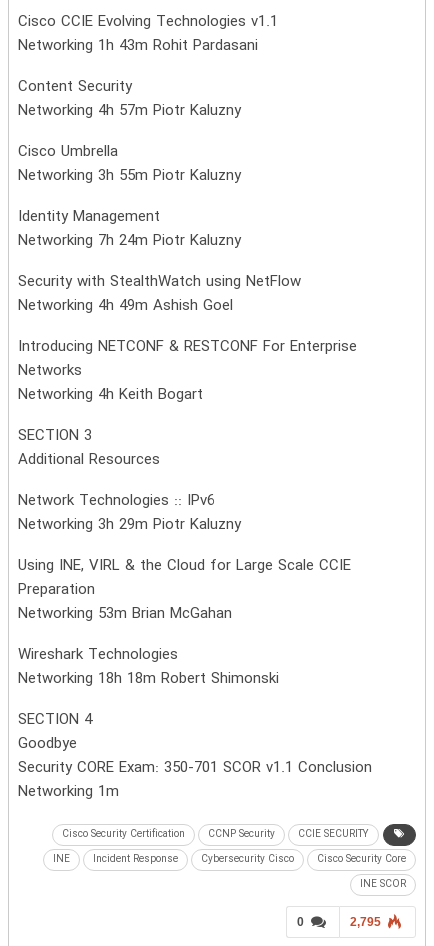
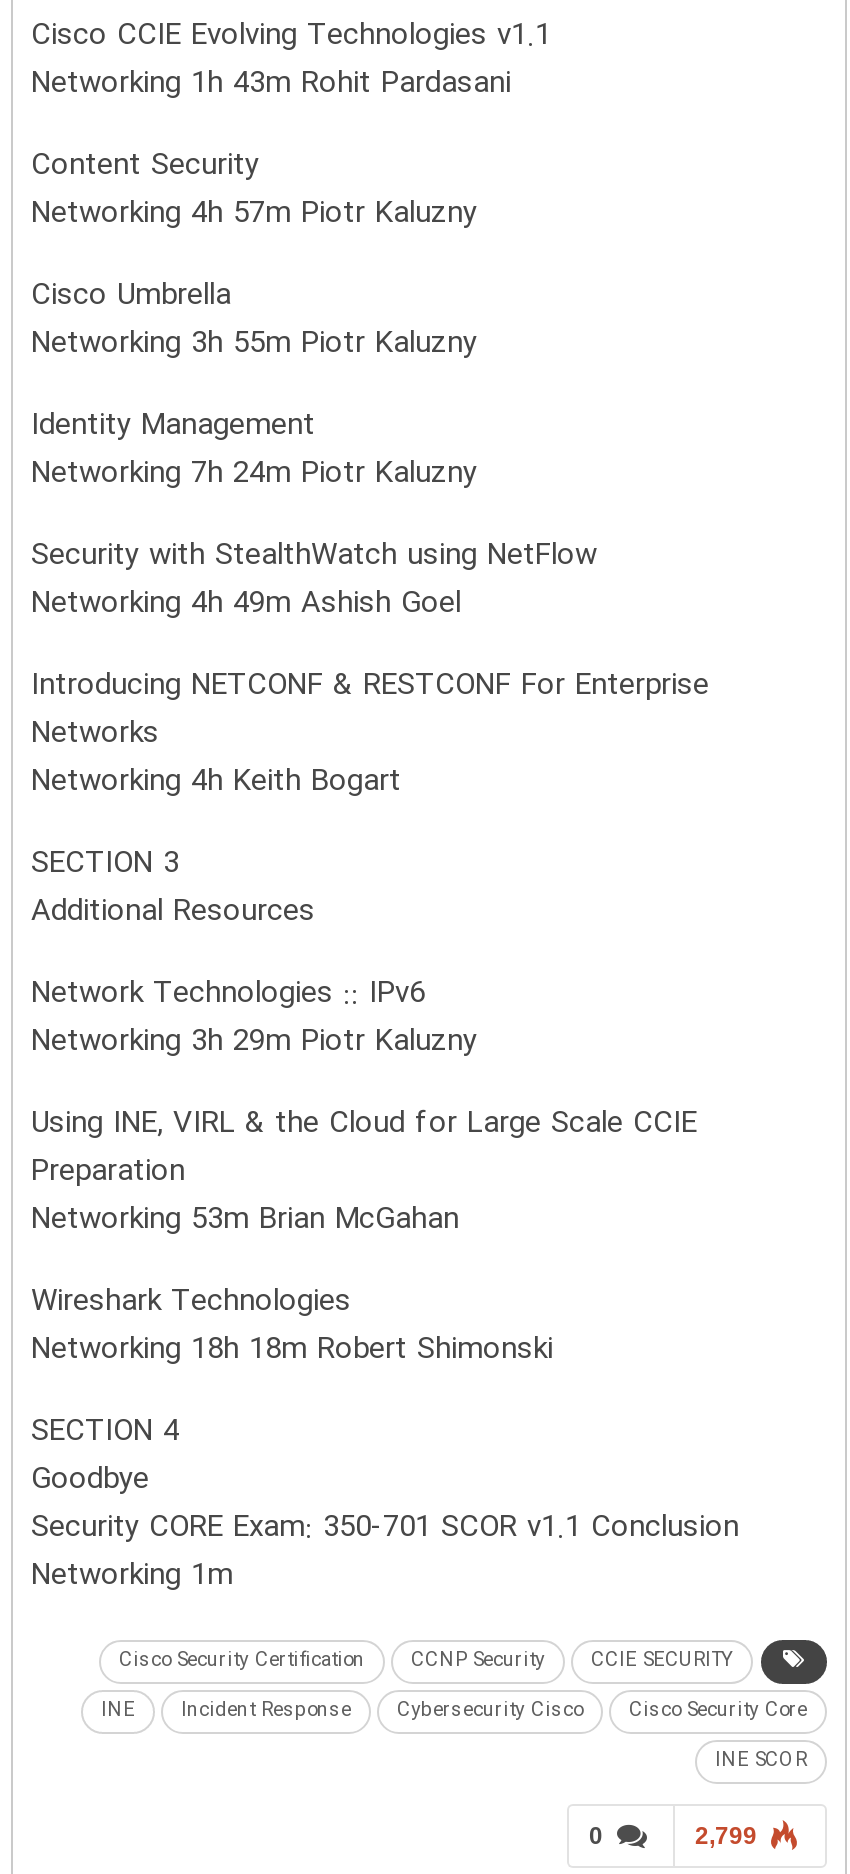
[350,915,381,929] 2,795 -> [695,1822,757,1850] 2,799

